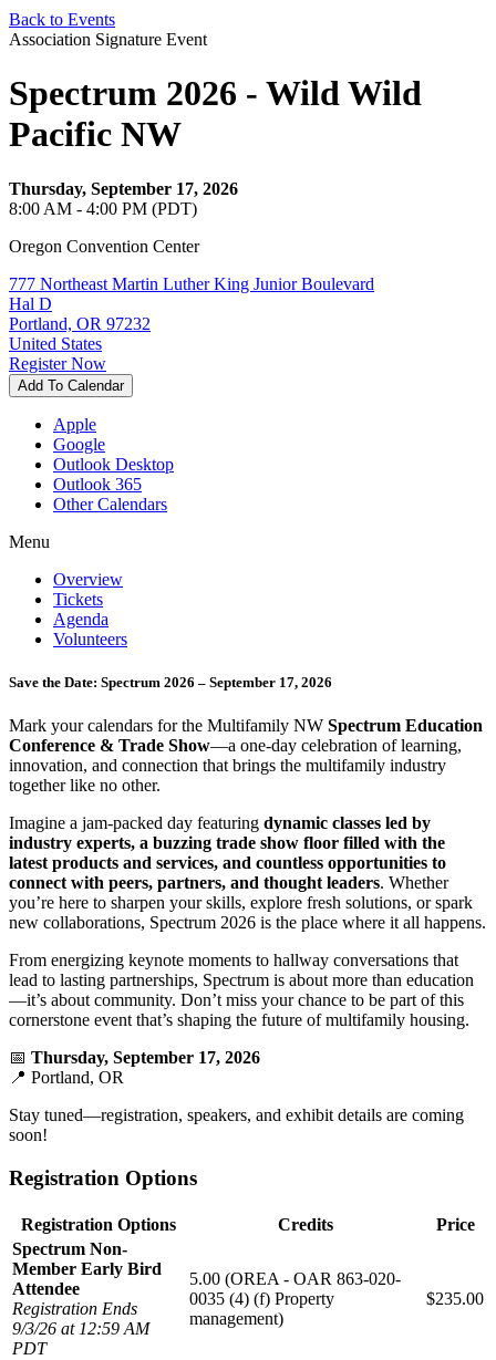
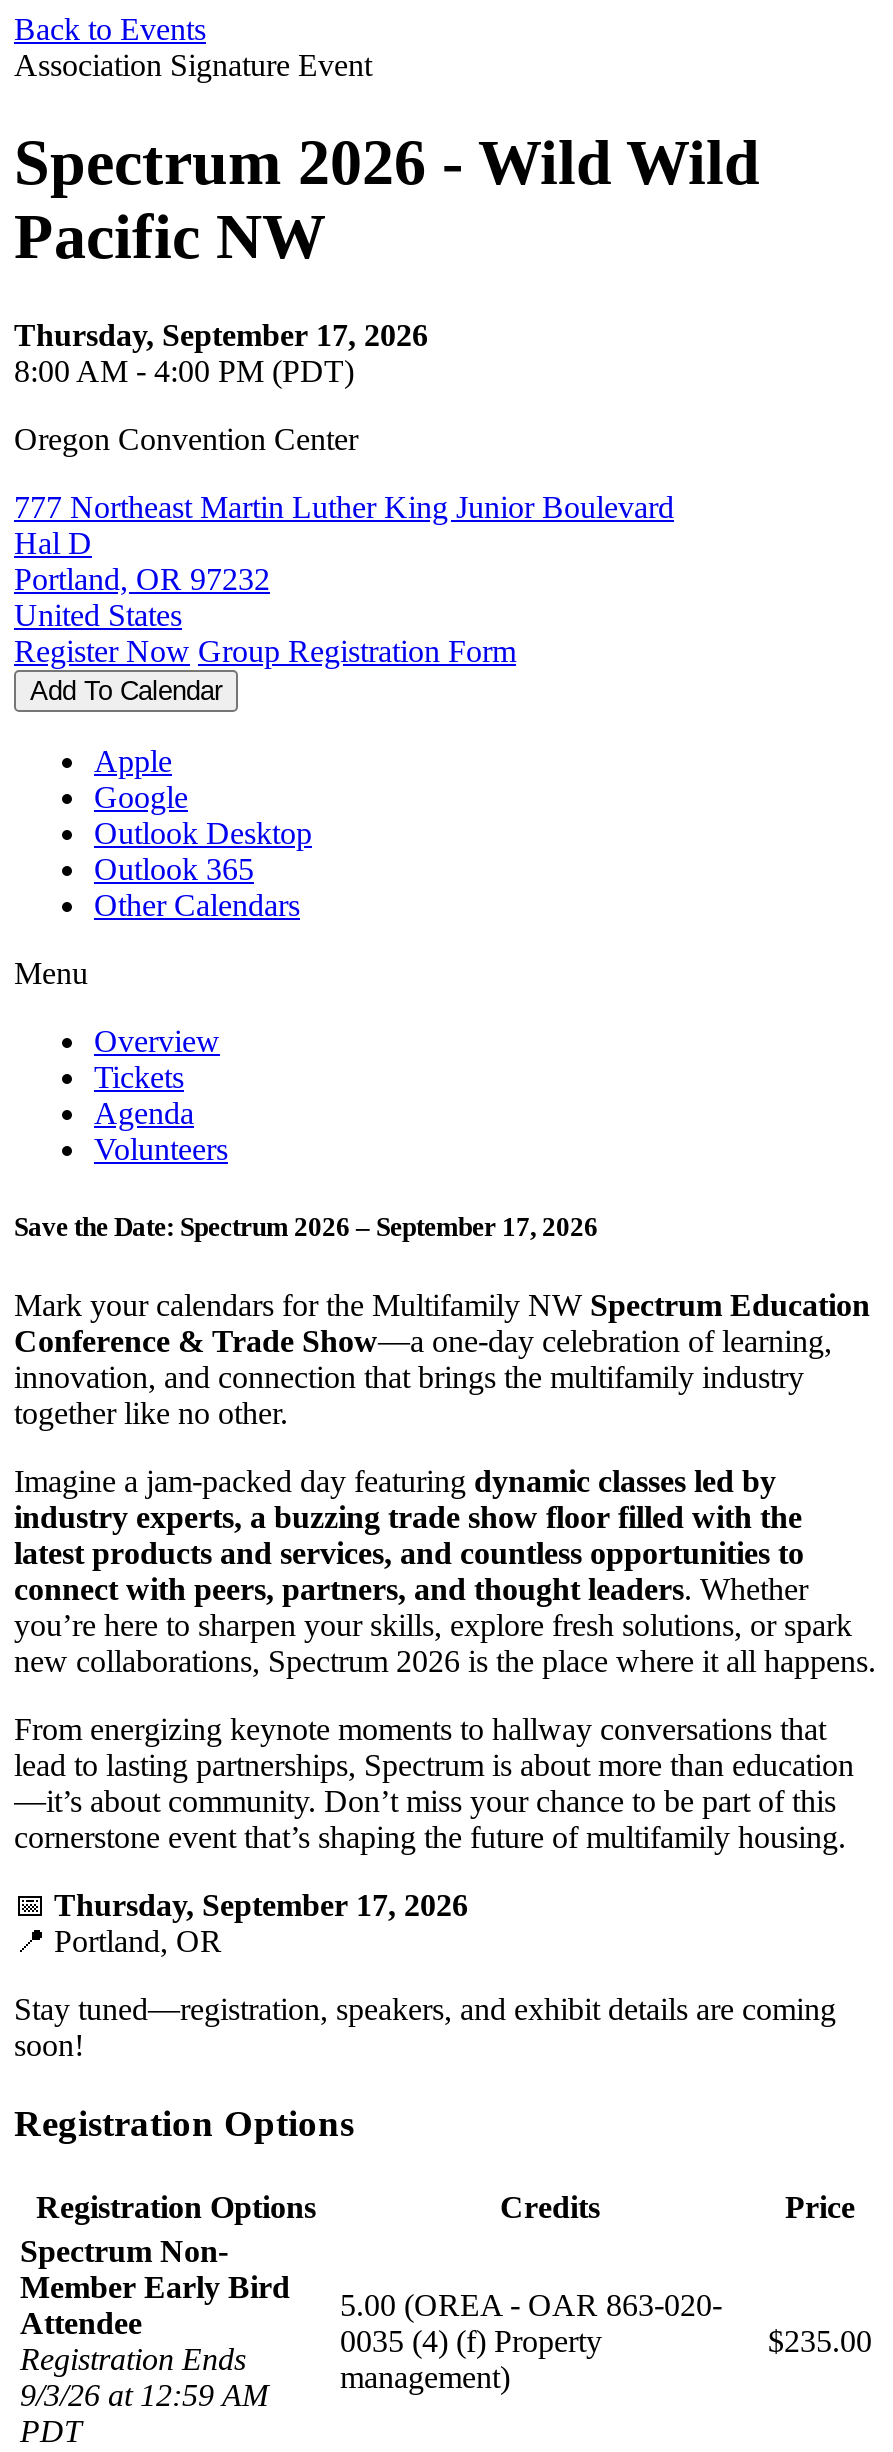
[9,354,106,373] Register Now -> [14,634,516,668] Register Now Group Registration Form

